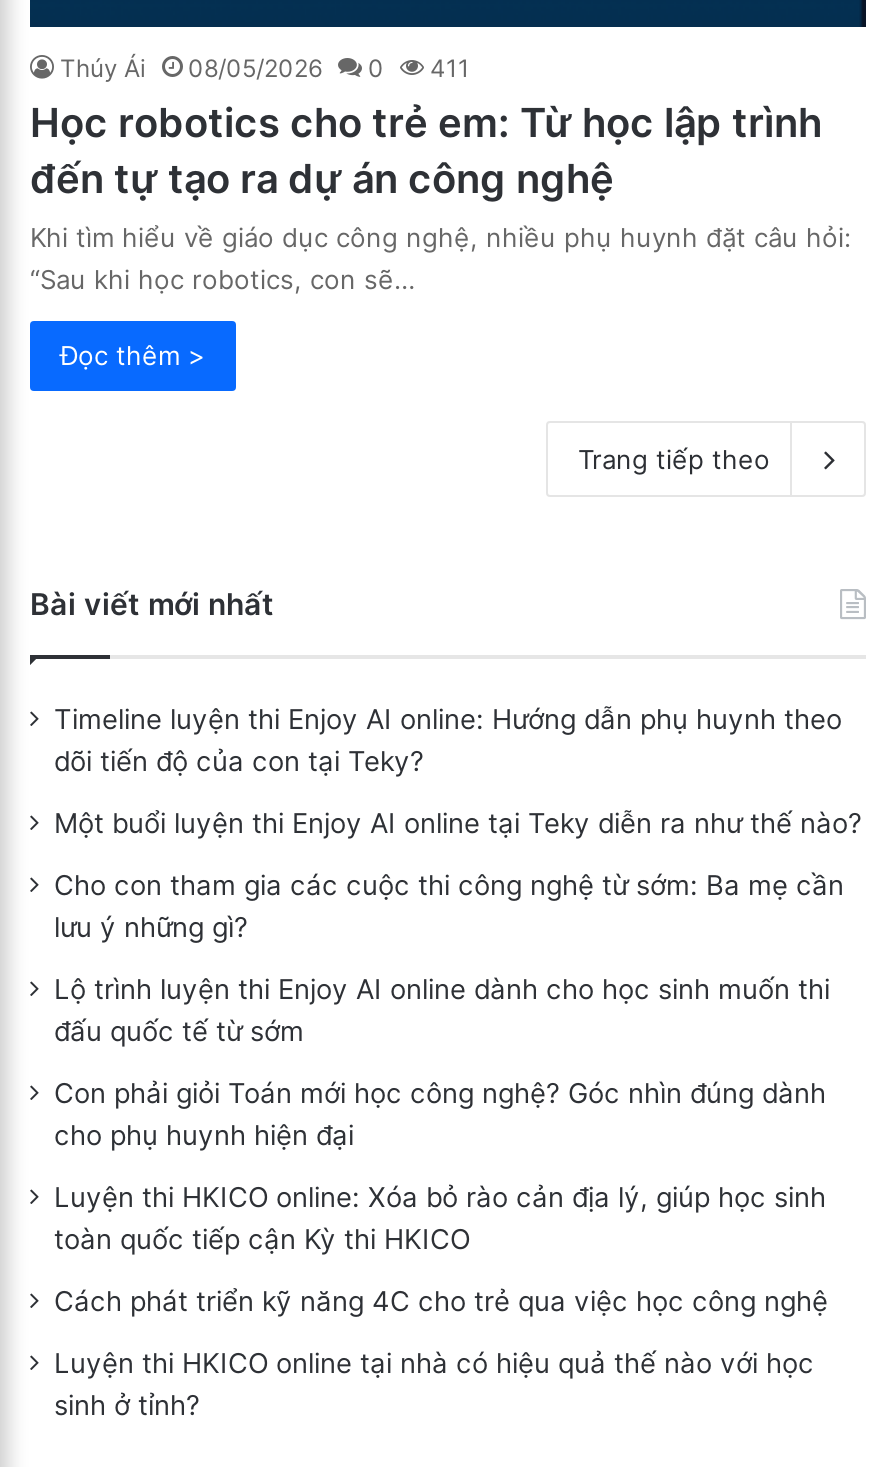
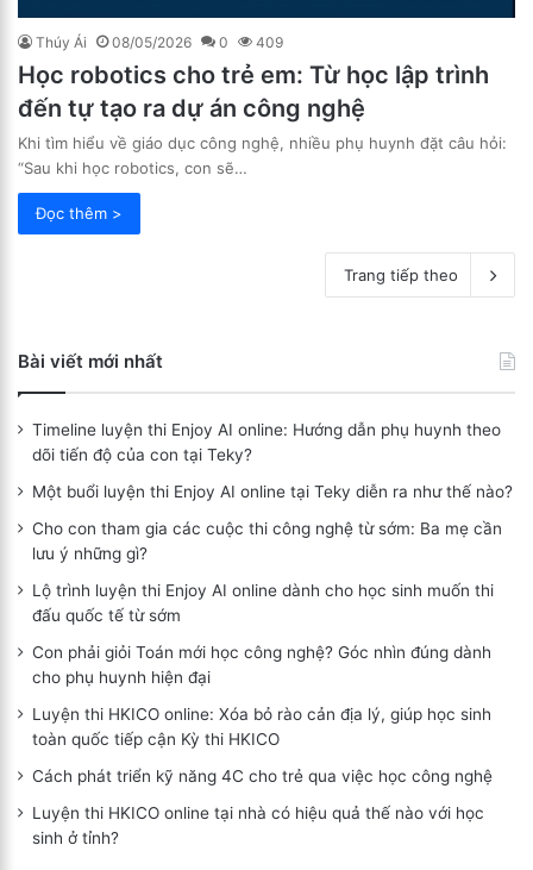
[60,53,470,83] Thúy Ái 08/05/2026 0 411 -> [36,33,283,51] Thúy Ái 08/05/2026 0 409

